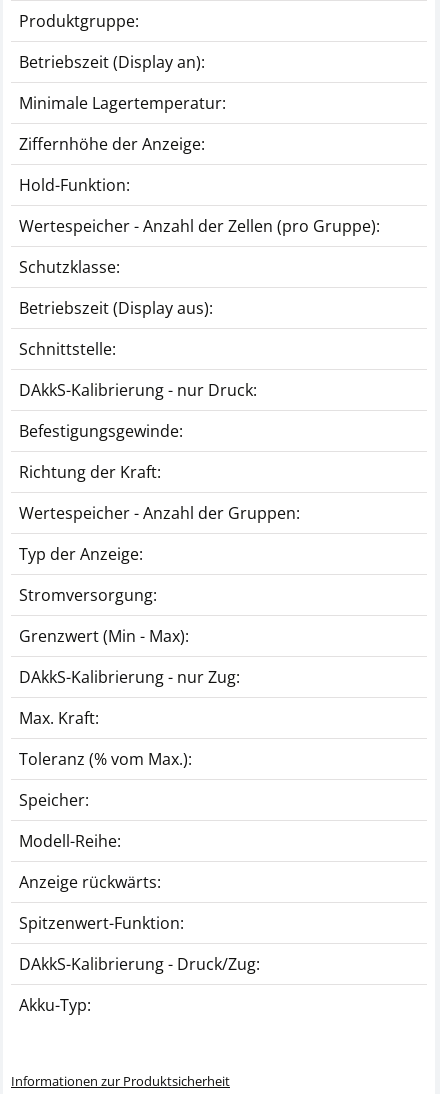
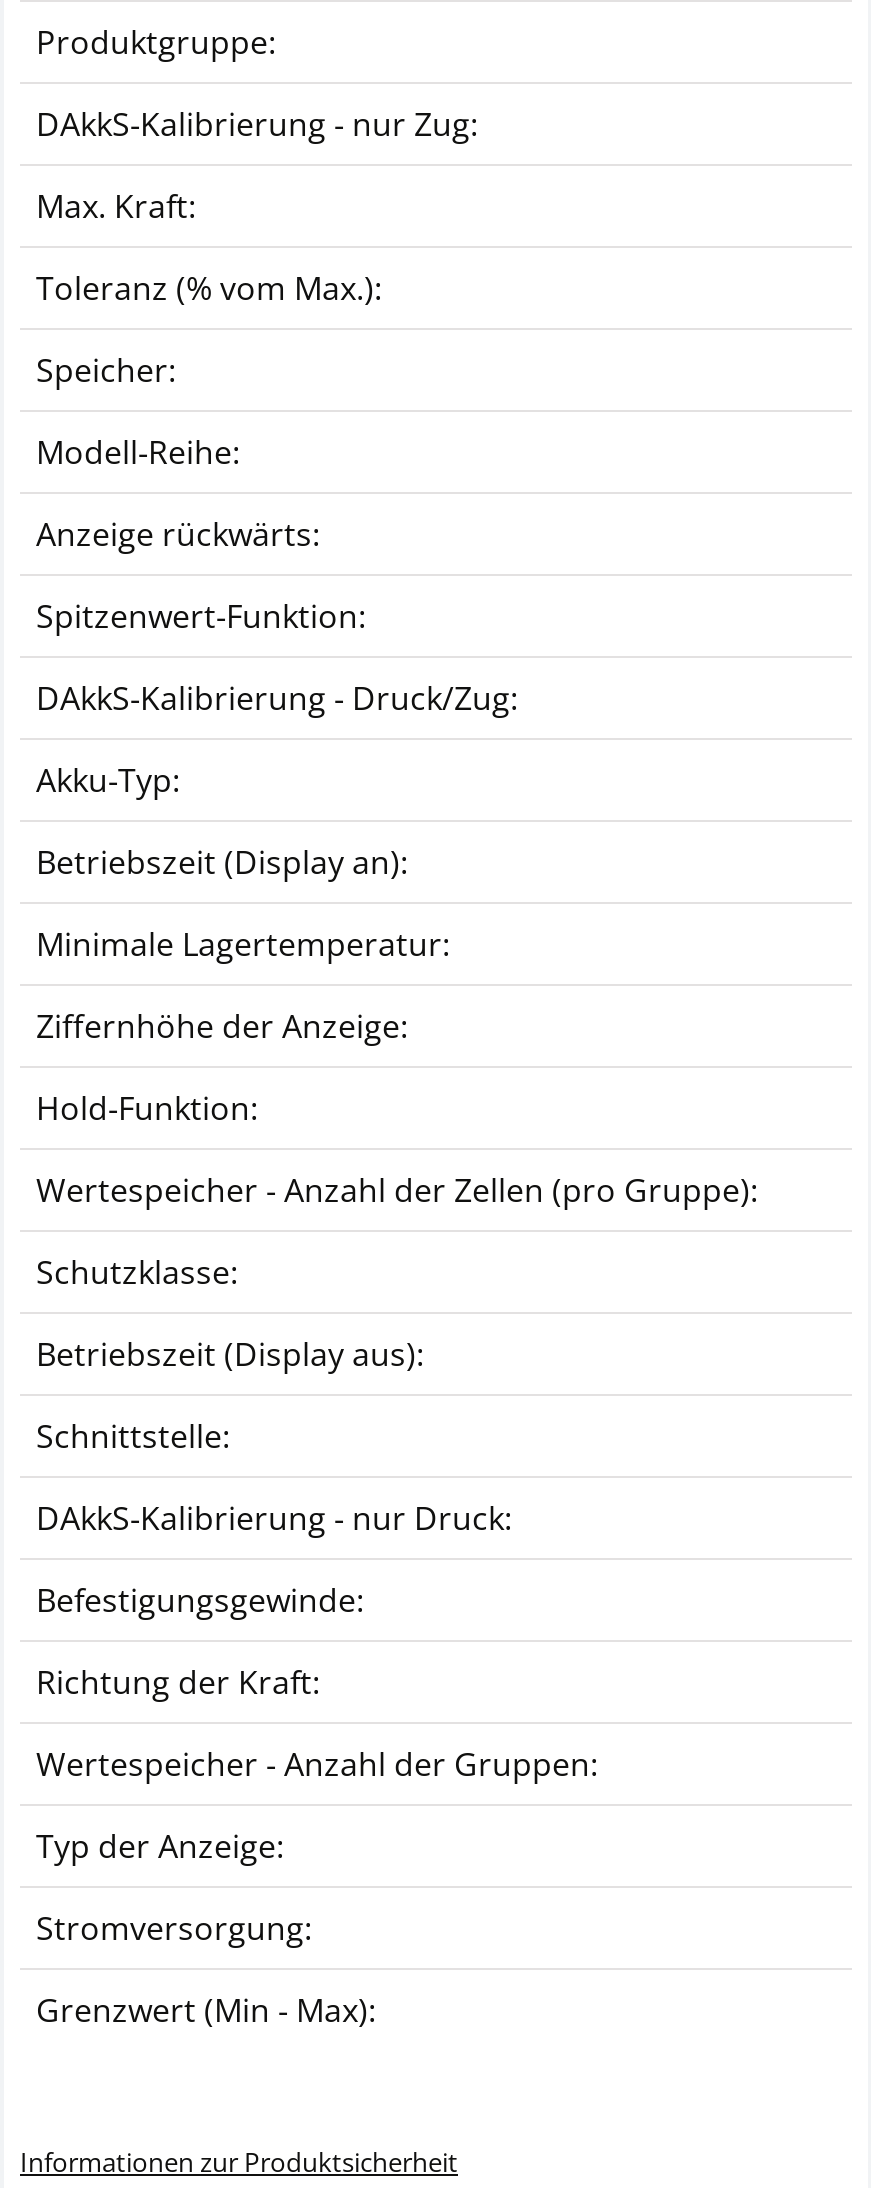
moved [19,51,380,647] -> [36,840,758,2032]: Betriebszeit (Display an): | Minimale Lagertemperatur: | Ziffernhöhe der Anzeige: | ... | Stromversorgung: | Grenzwert (Min - Max):
moved [19,666,260,1016] -> [36,102,518,802]: DAkkS-Kalibrierung - nur Zug: | Max. Kraft: | Toleranz (% vom Max.): | ... | DAkkS-Kalibrierung - Druck/Zug: | Akku-Typ:

